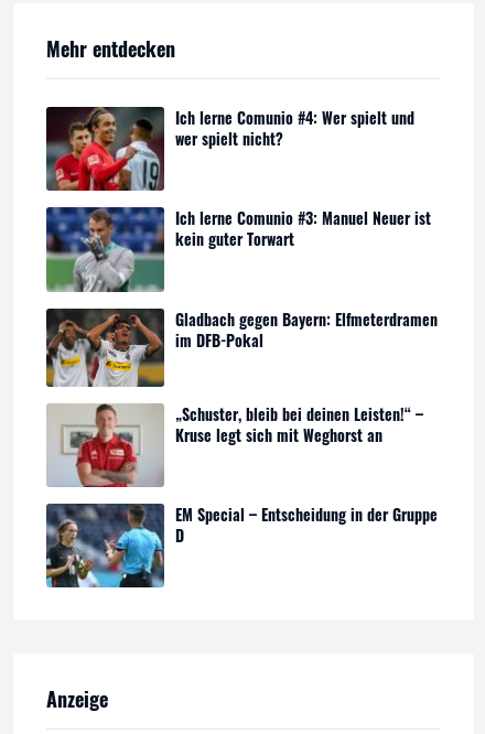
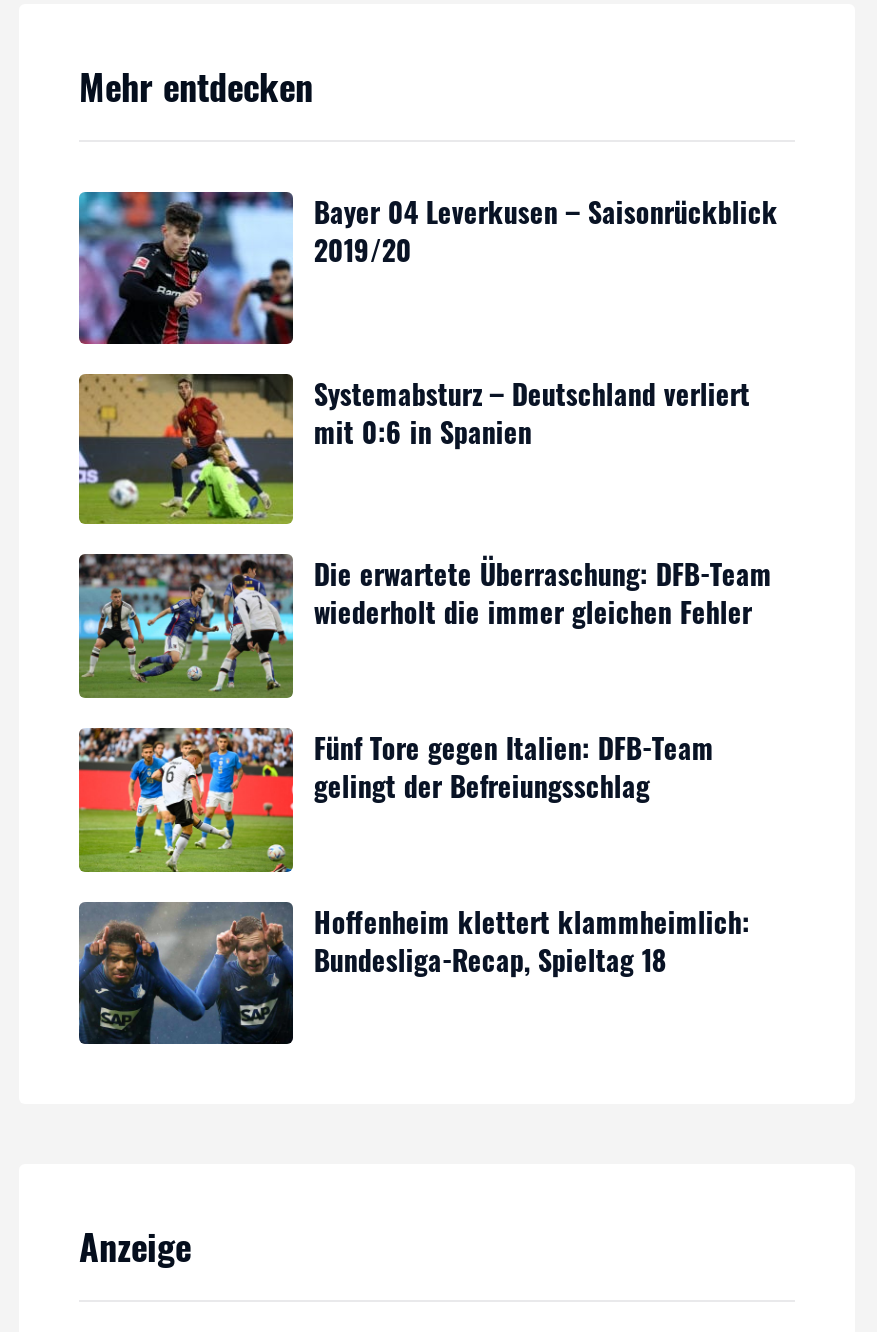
[45,106,415,192] [image] | Ich lerne Comunio #4: Wer spielt und | wer spielt nicht? -> [77,190,778,346] [image] | Bayer 04 Leverkusen – Saisonrückblick | 2019/20
[45,206,431,293] [image] | Ich lerne Comunio #3: Manuel Neuer ist | kein guter Torwart -> [77,372,750,526] [image] | Systemabsturz – Deutschland verliert | mit 0:6 in Spanien
[45,307,438,387] [image] | Gladbach gegen Bayern: Elfmeterdramen | im DFB-Pokal -> [77,552,772,698] [image] | Die erwartete Überraschung: DFB-Team | wiederholt die immer gleichen Fehler
[46,402,424,488] [image] | „Schuster, bleib bei deinen Leisten!“ – | Kruse legt sich mit Weghorst an -> [77,726,714,874] [image] | Fünf Tore gegen Italien: DFB-Team | gelingt der Befreiungsschlag
[45,503,438,589] [image] | EM Special – Entscheidung in der Gruppe | D -> [77,899,750,1046] [image] | Hoffenheim klettert klammheimlich: | Bundesliga-Recap, Spieltag 18

